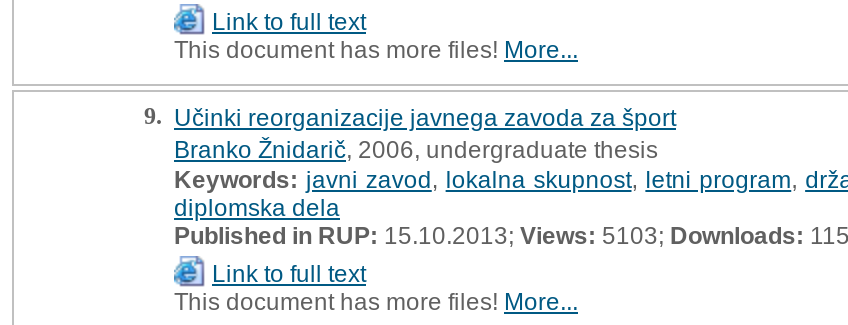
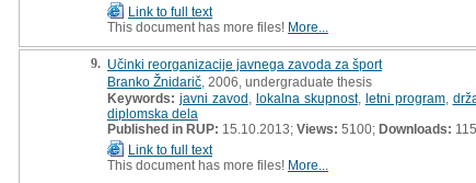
[174,221,848,249] Published in RUP: 15.10.2013; Views: 5103; Downloads: 115 -> [107,121,476,136] Published in RUP: 15.10.2013; Views: 5100; Downloads: 115

